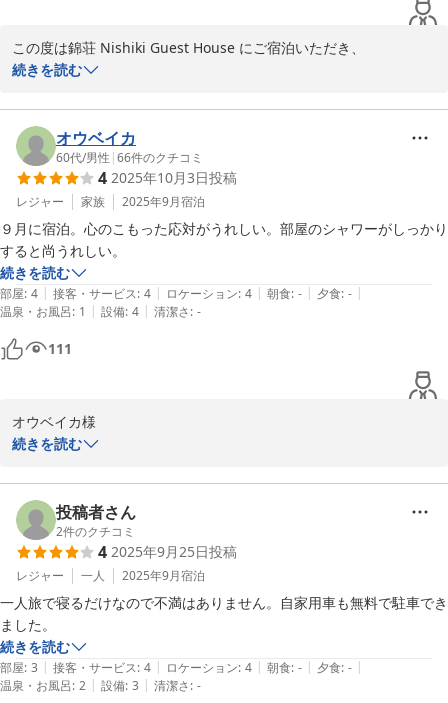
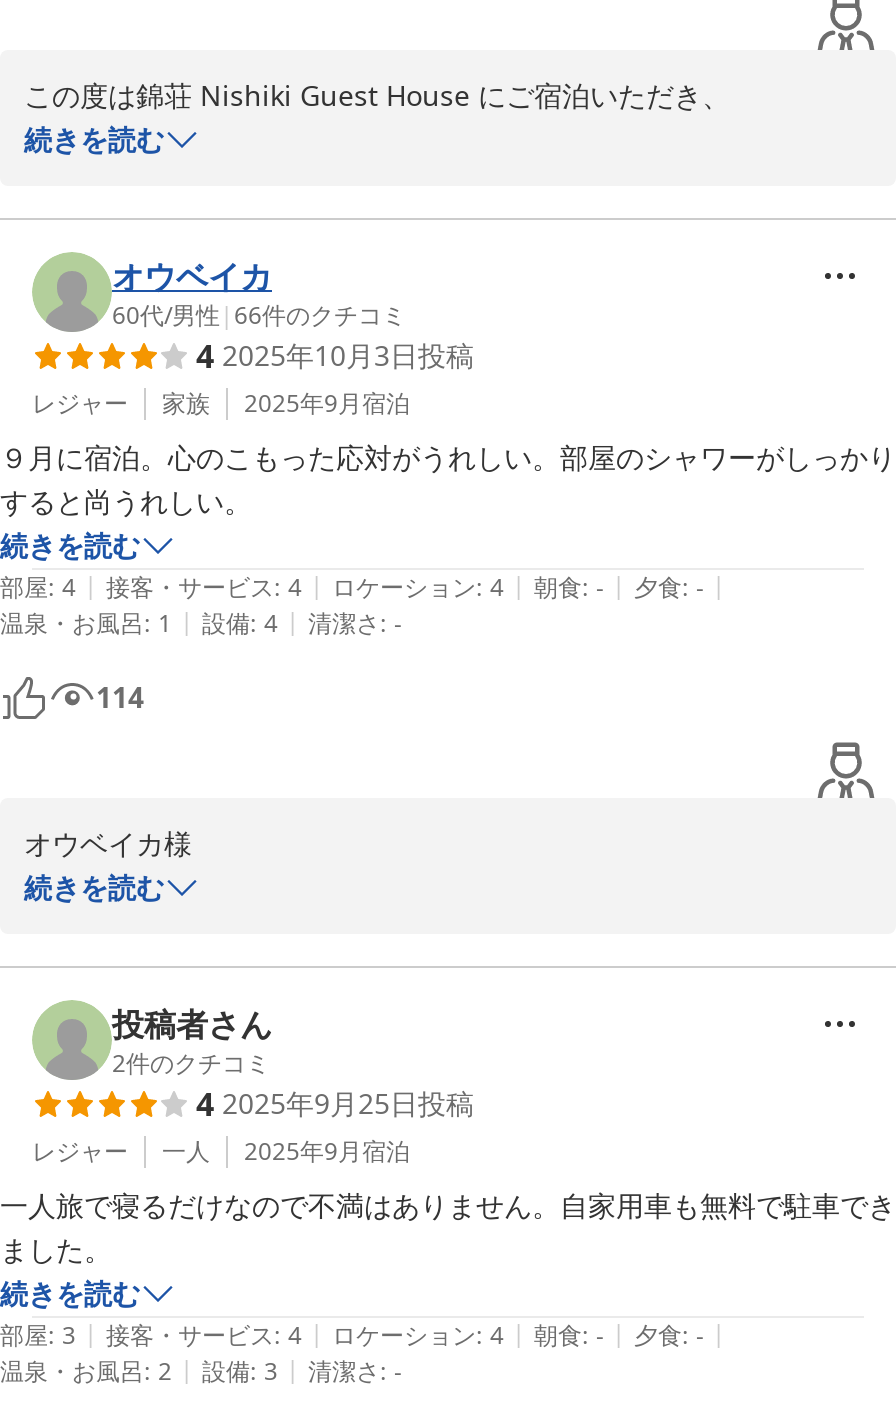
[48,339,72,358] 111 -> [96,678,144,716] 114

